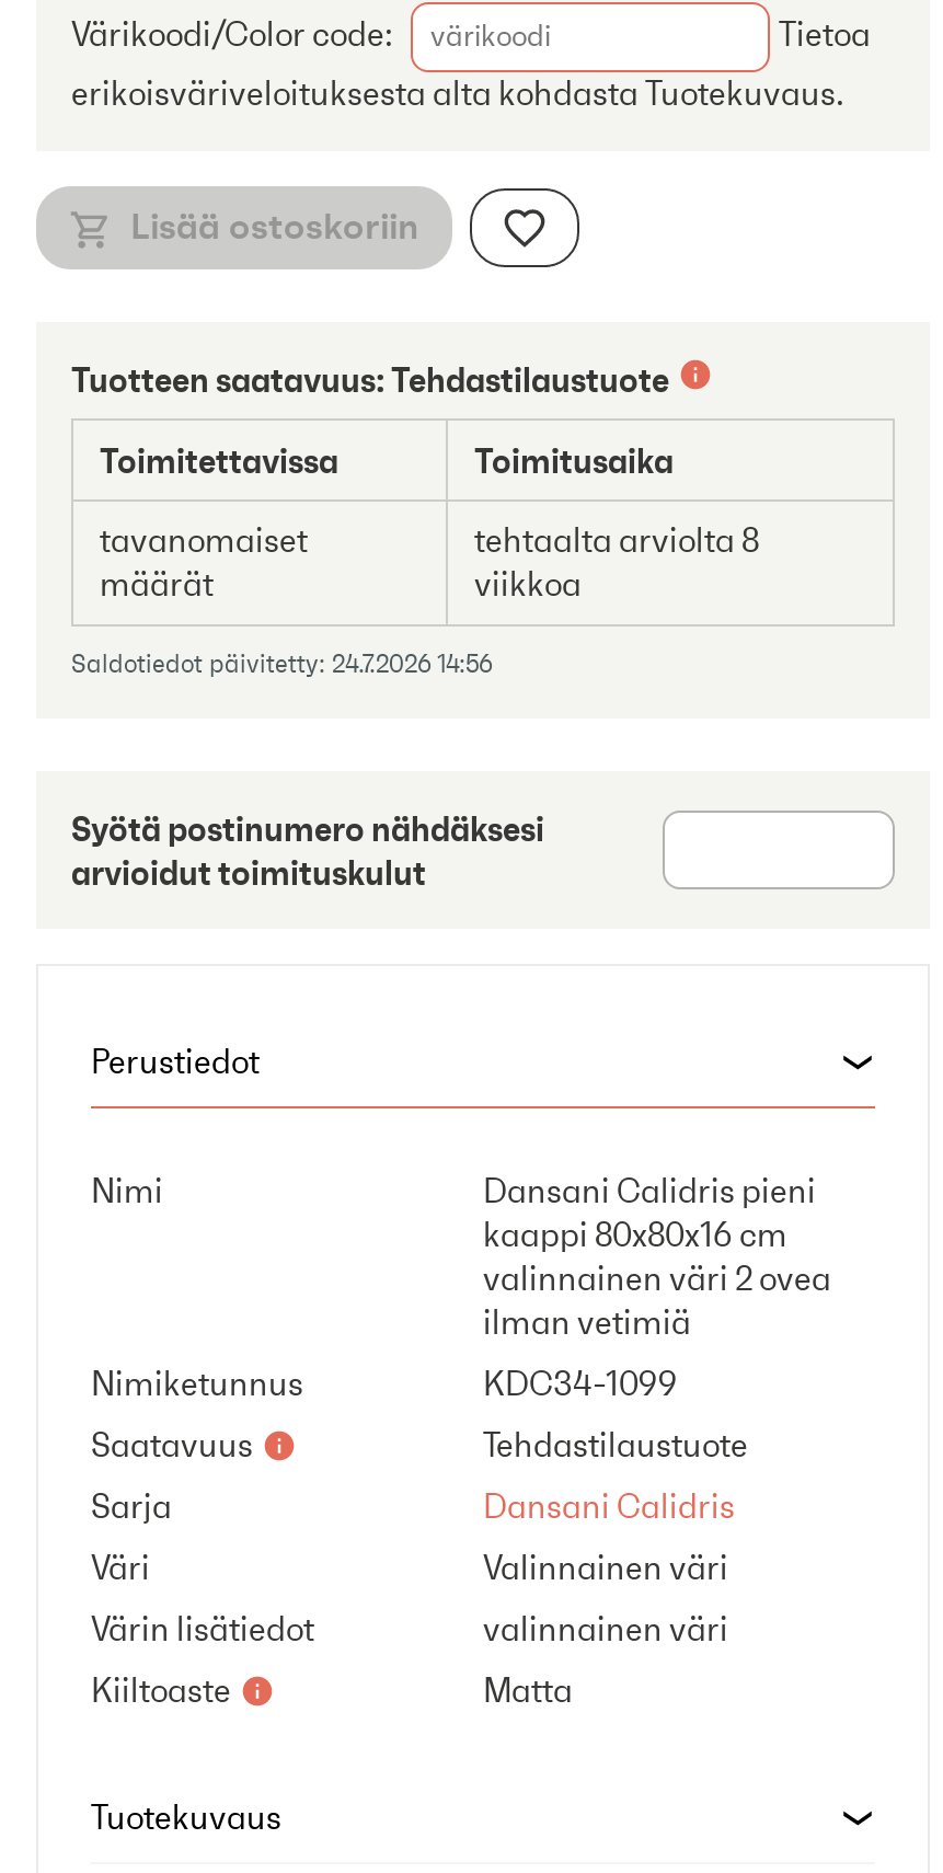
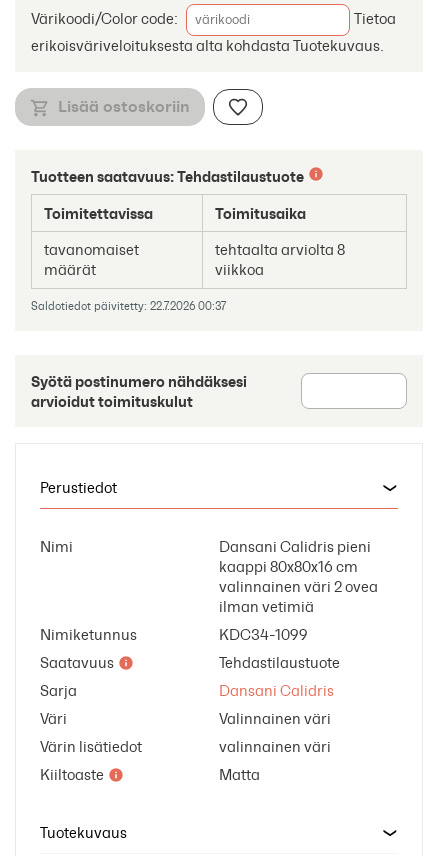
[71,649,492,679] Saldotiedot päivitetty: 24.7.2026 14:56 -> [31,299,226,313] Saldotiedot päivitetty: 22.7.2026 00:37

